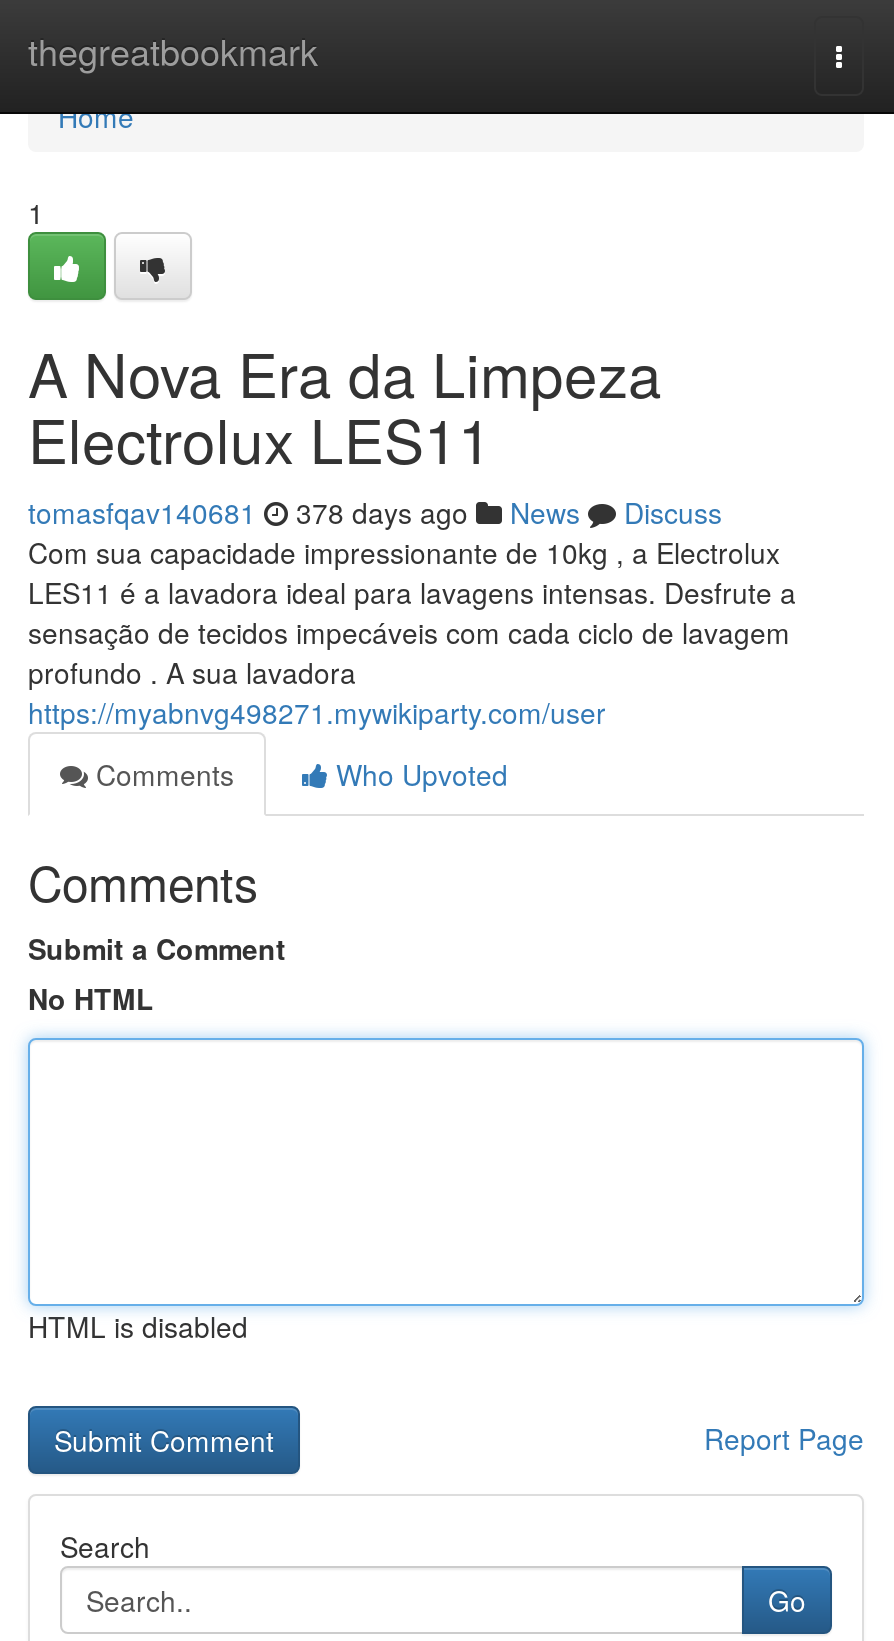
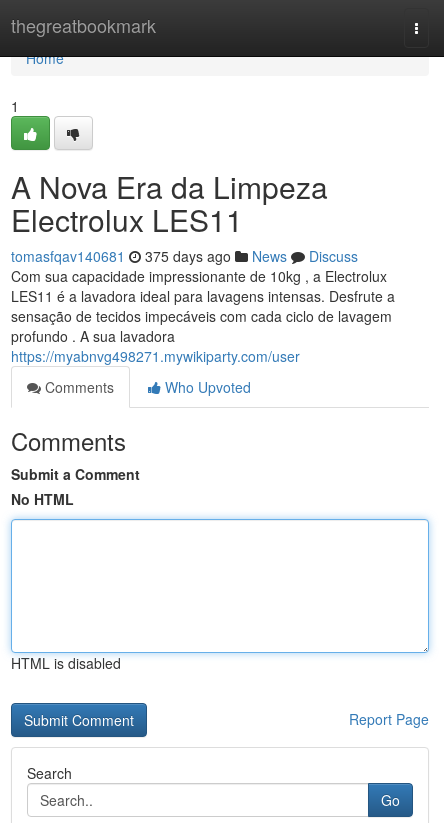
[28,492,722,532] tomasfqav140681 378 days ago News Discuss -> [11,246,358,266] tomasfqav140681 375 days ago News Discuss

